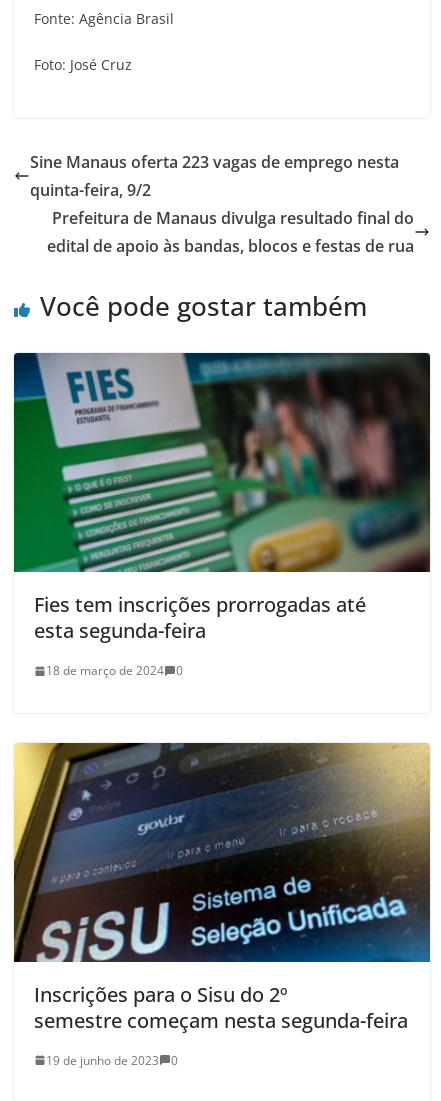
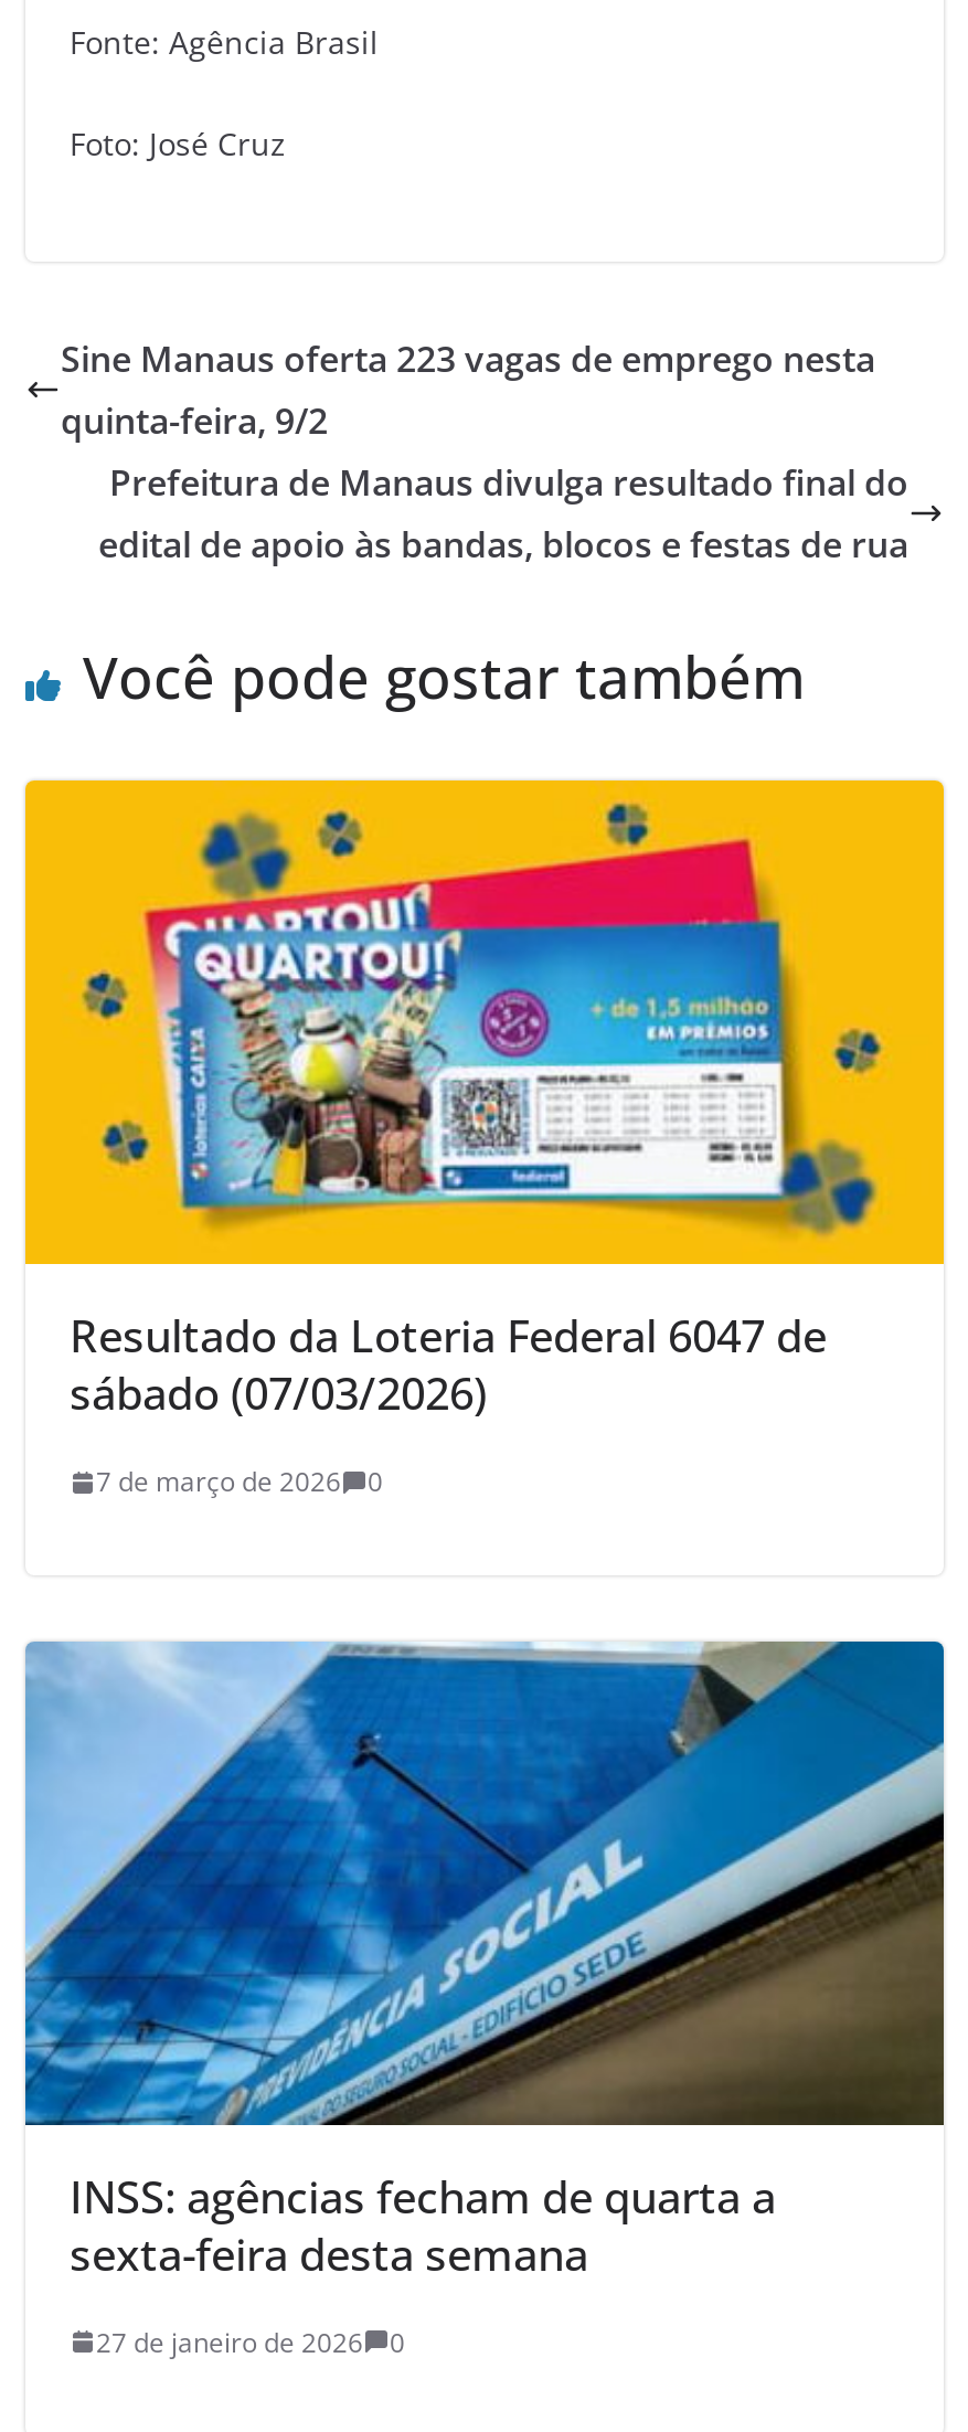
[13,352,431,644] [image] | Fies tem inscrições prorrogadas até | esta segunda-feira -> [23,778,946,1423] [image] | Resultado da Loteria Federal 6047 de | sábado (07/03/2026)
[46,662,183,679] 18 de março de 2024 0 -> [96,1463,383,1500] 7 de março de 2026 0
[13,742,431,1034] [image] | Inscrições para o Sisu do 2º | semestre começam nesta segunda-feira -> [23,1639,946,2283] [image] | INSS: agências fecham de quarta a | sexta-feira desta semana
[46,1052,178,1069] 19 de junho de 2023 0 -> [96,2323,405,2361] 27 de janeiro de 2026 0

